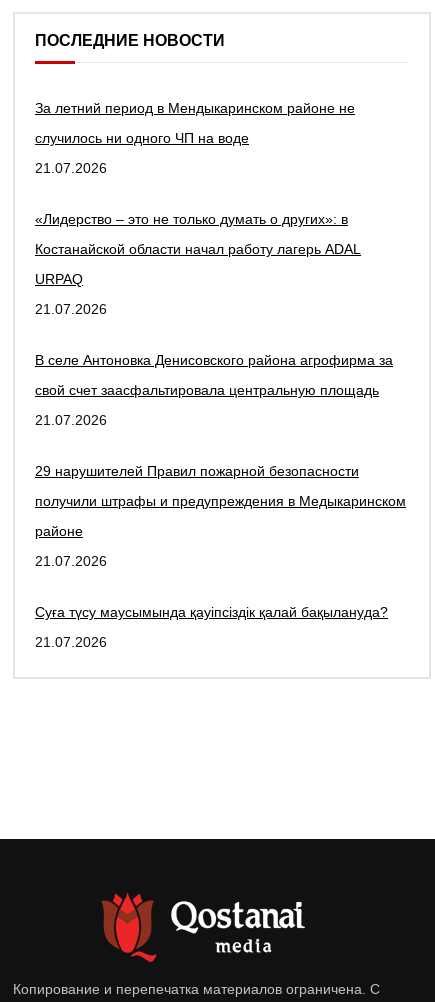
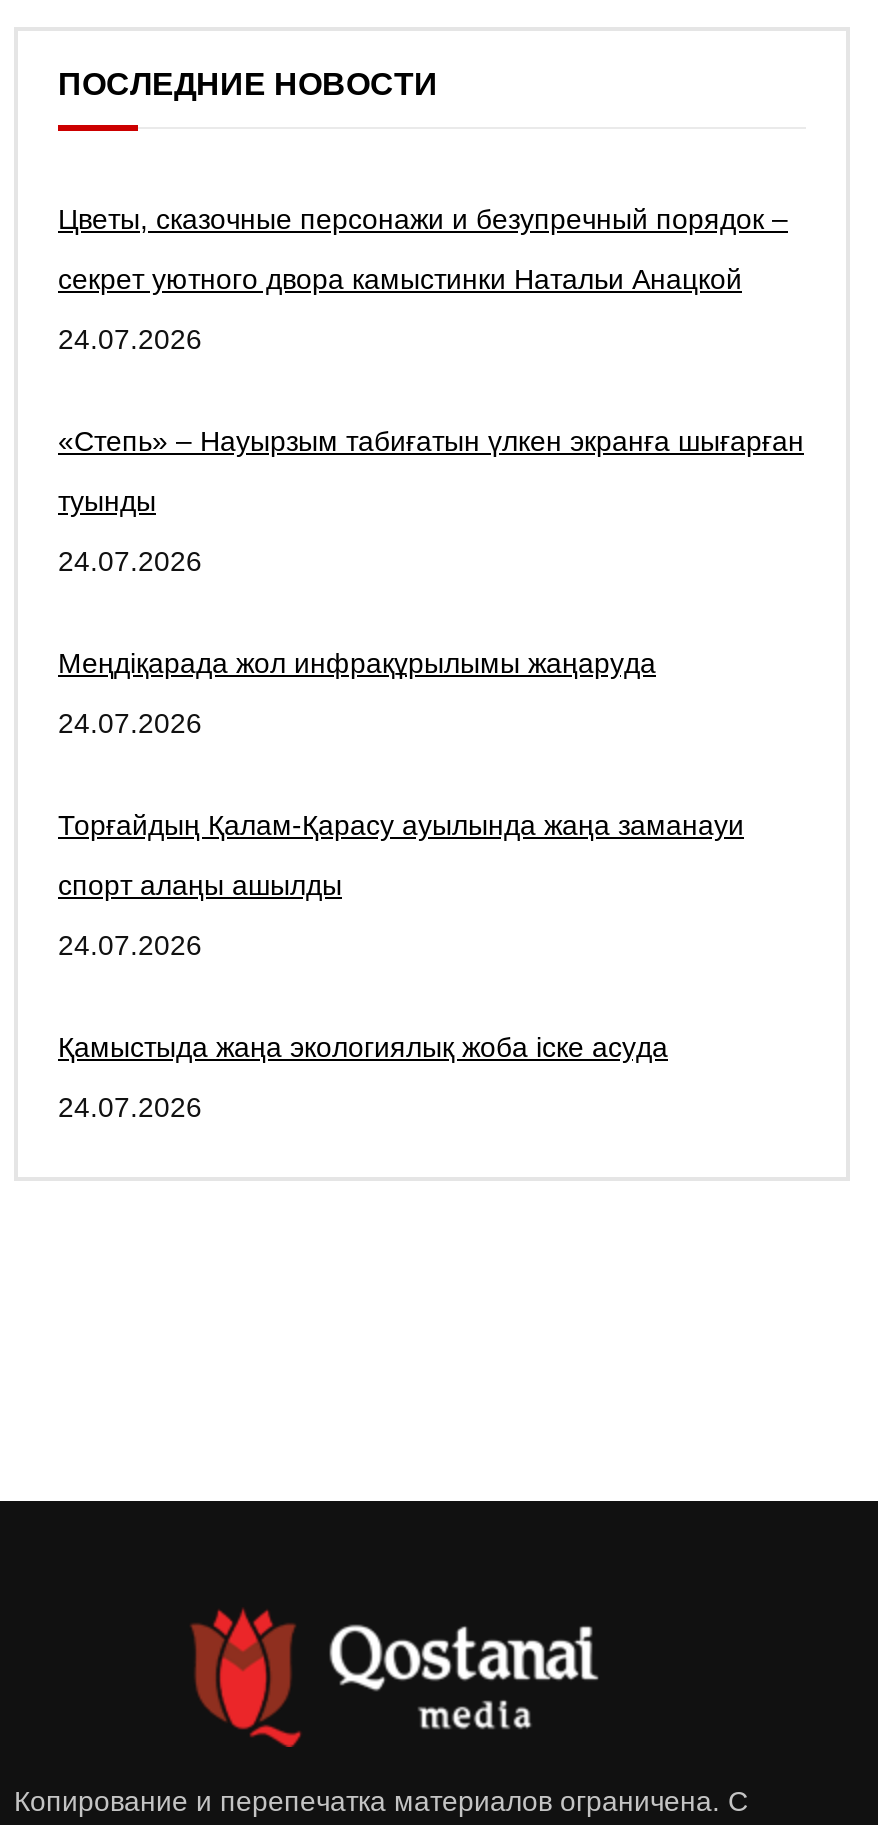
[35,100,406,650] За летний период в Мендыкаринском районе не | случилось ни одного ЧП на воде | 21.07.2026 | «Лидерство – это не только думать о других»: в | Костанайской области начал работу лагерь ADAL | URPAQ | 21.07.2026 | В селе Антоновка Денисовского района агрофирма за | свой счет заасфальтировала центральную площадь | 21.07.2026 | 29 нарушителей Правил пожарной безопасности | получили штрафы и предупреждения в Медыкаринском | районе | 21.07.2026 | Суға түсу маусымында қауіпсіздік қалай бақылануда? | 21.07.2026 -> [58,202,804,1122] Цветы, сказочные персонажи и безупречный порядок – | секрет уютного двора камыстинки Натальи Анацкой | 24.07.2026 | «Степь» – Науырзым табиғатын үлкен экранға шығарған | туынды | 24.07.2026 | Меңдіқарада жол инфрақұрылымы жаңаруда | 24.07.2026 | Торғайдың Қалам-Қарасу ауылында жаңа заманауи | спорт алаңы ашылды | 24.07.2026 | Қамыстыда жаңа экологиялық жоба іске асуда | 24.07.2026

